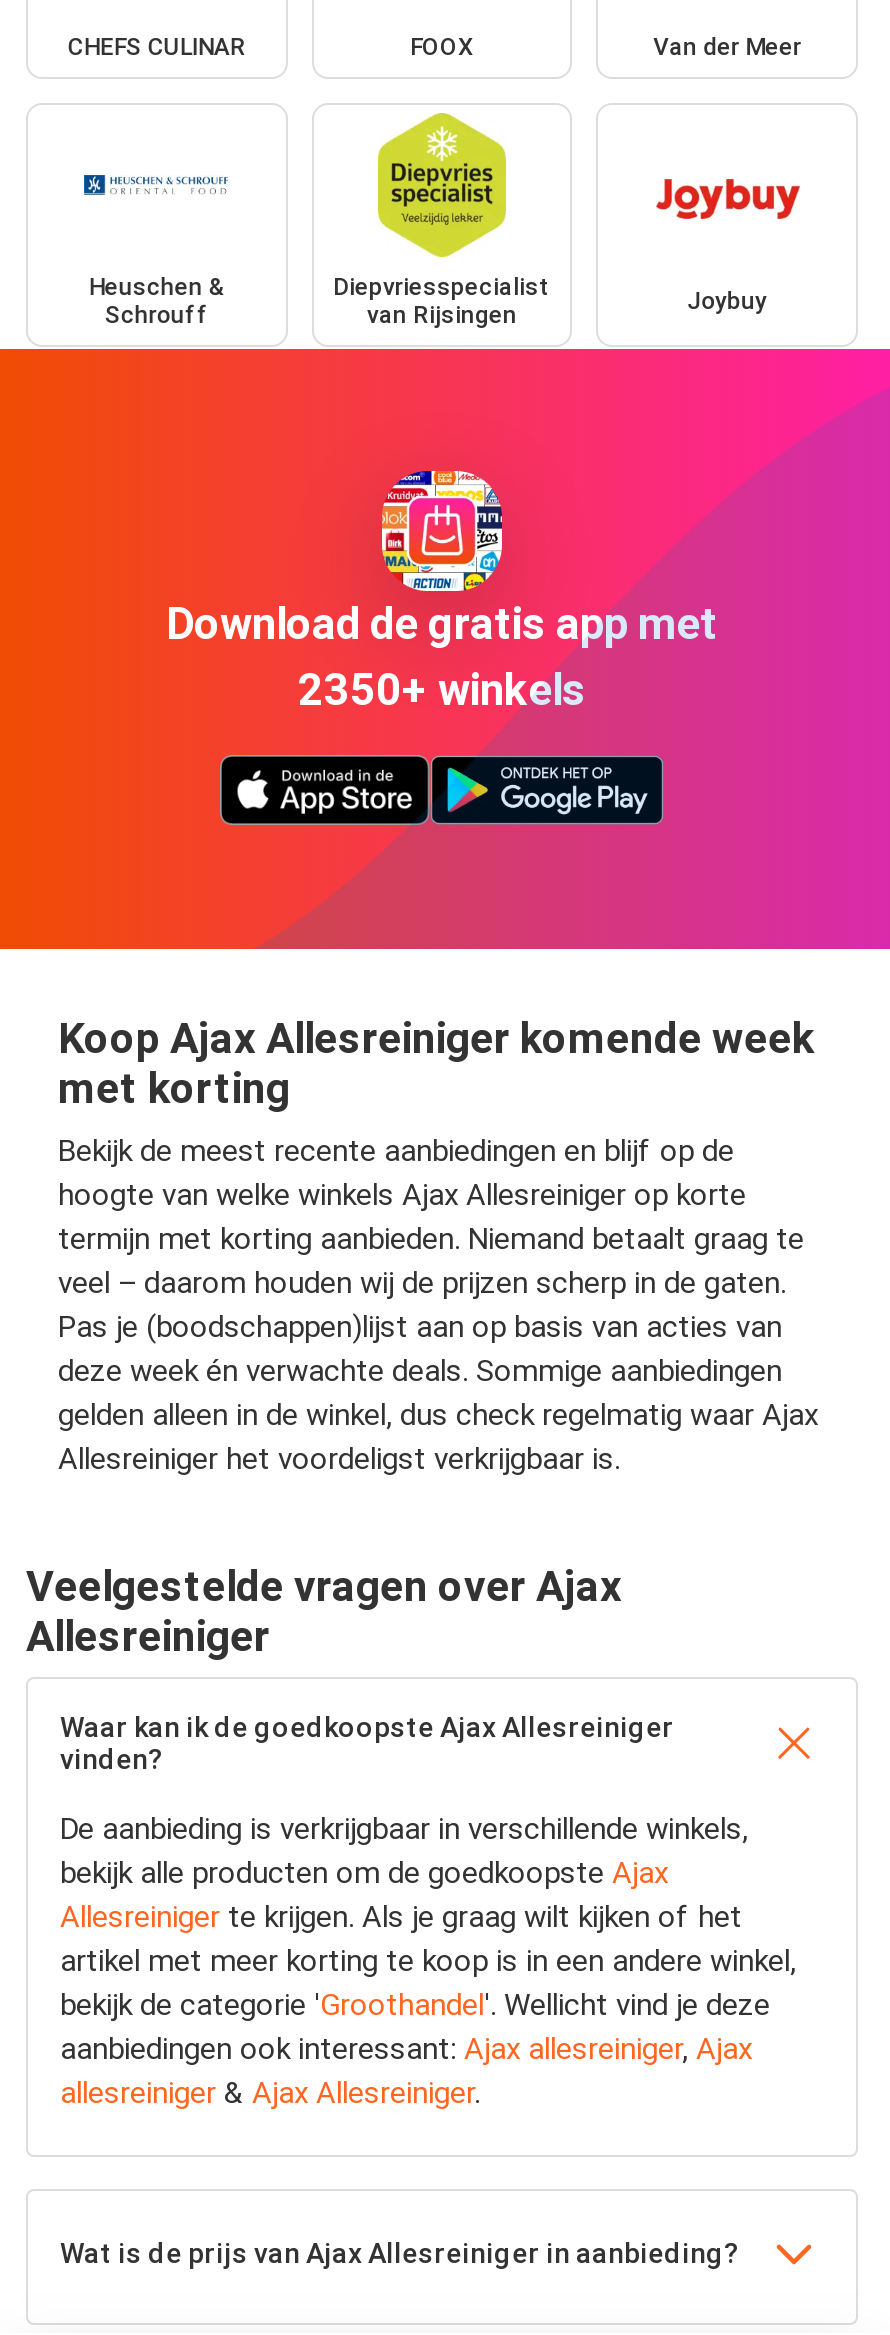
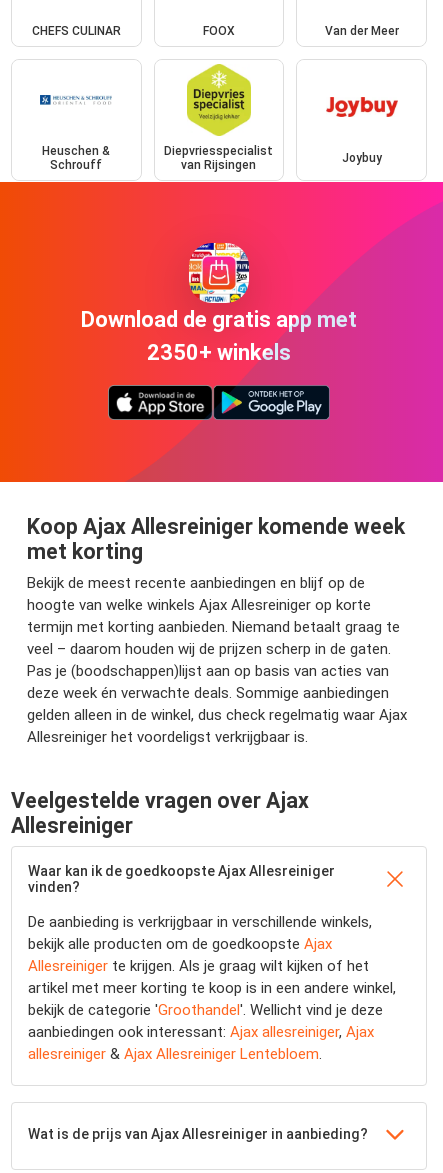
[60,2074,480,2110] allesreiniger & Ajax Allesreiniger. -> [28,1044,322,1062] allesreiniger & Ajax Allesreiniger Lentebloem.

